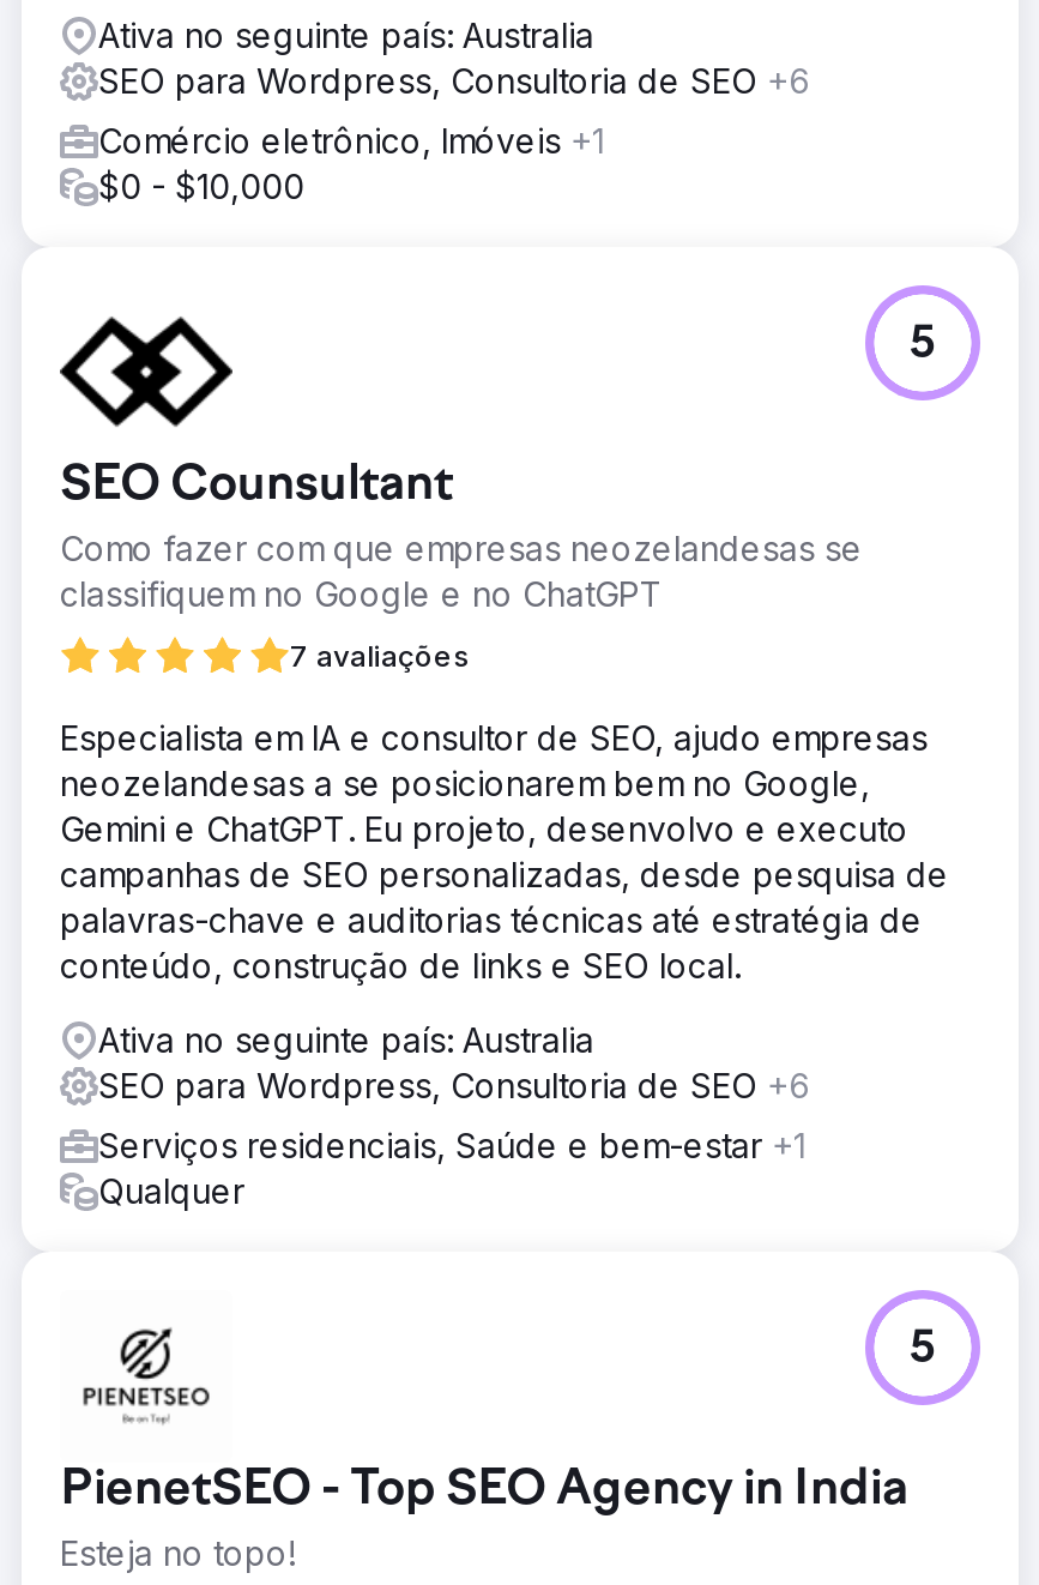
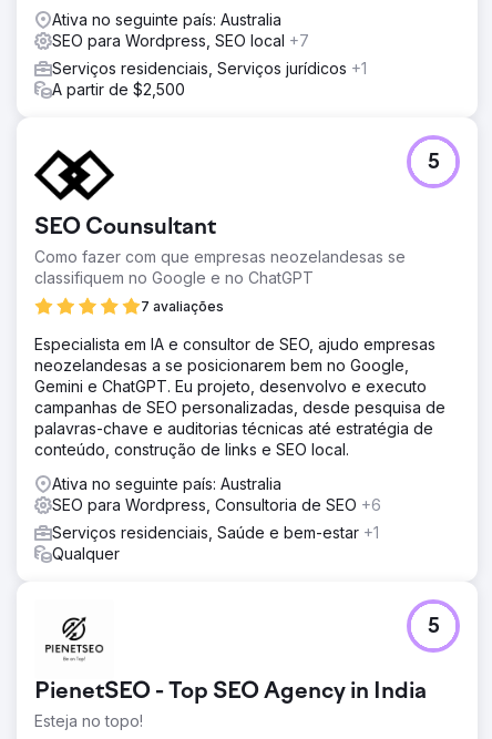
[98,59,810,100] SEO para Wordpress, Consultoria de SEO +6 -> [52,31,309,49] SEO para Wordpress, SEO local +7
[98,119,604,205] Comércio eletrônico, Imóveis +1 | $0 - $10,000 -> [52,58,367,98] Serviços residenciais, Serviços jurídicos +1 | A partir de $2,500

